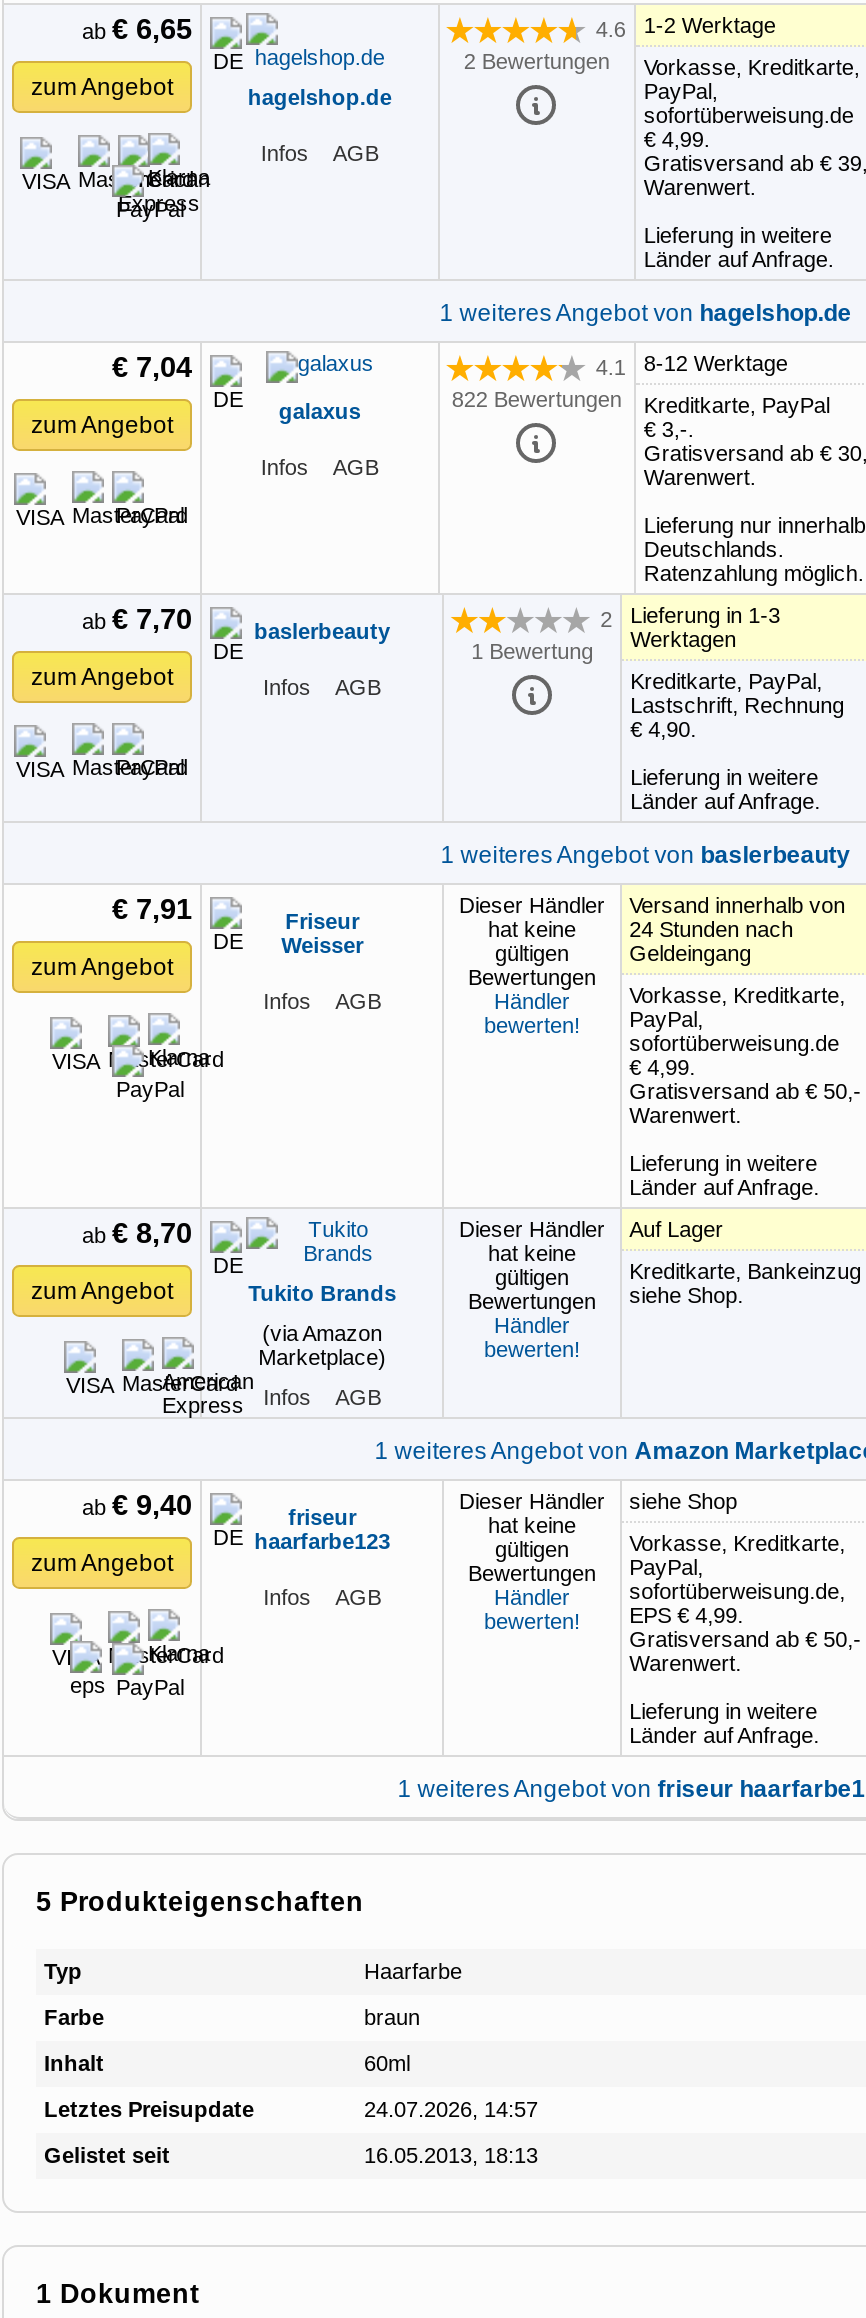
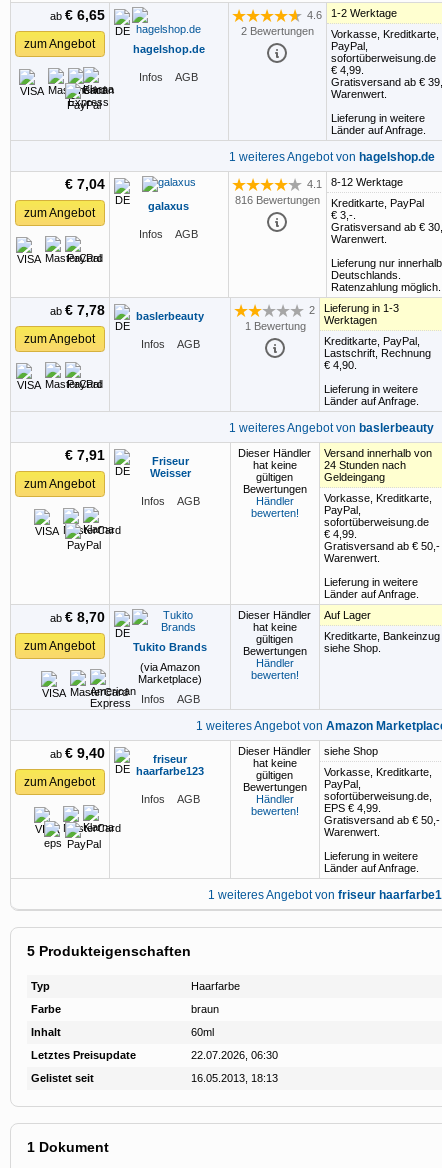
[452,386,830,416] 822 Bewertungen Kreditkarte, PayPal -> [235,194,424,209] 816 Bewertungen Kreditkarte, PayPal
[82,602,192,634] ab € 7,70 -> [50,302,105,318] ab € 7,78
[364,2096,538,2120] 24.07.2026, 14:57 -> [191,1049,278,1061] 22.07.2026, 06:30

